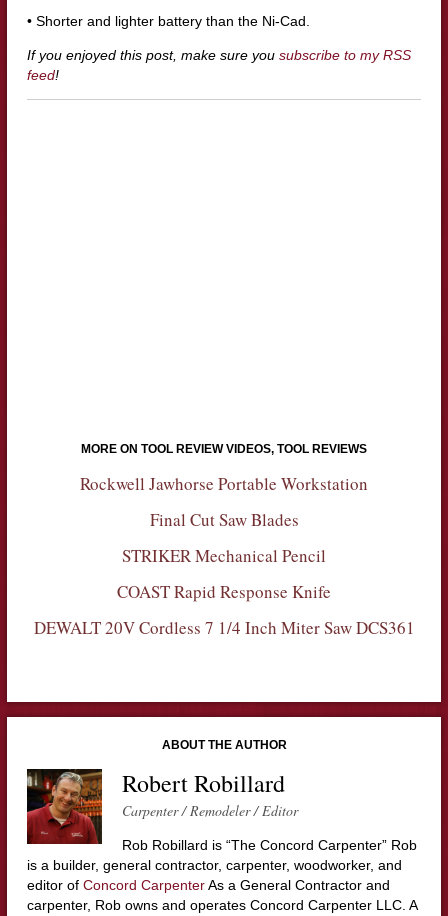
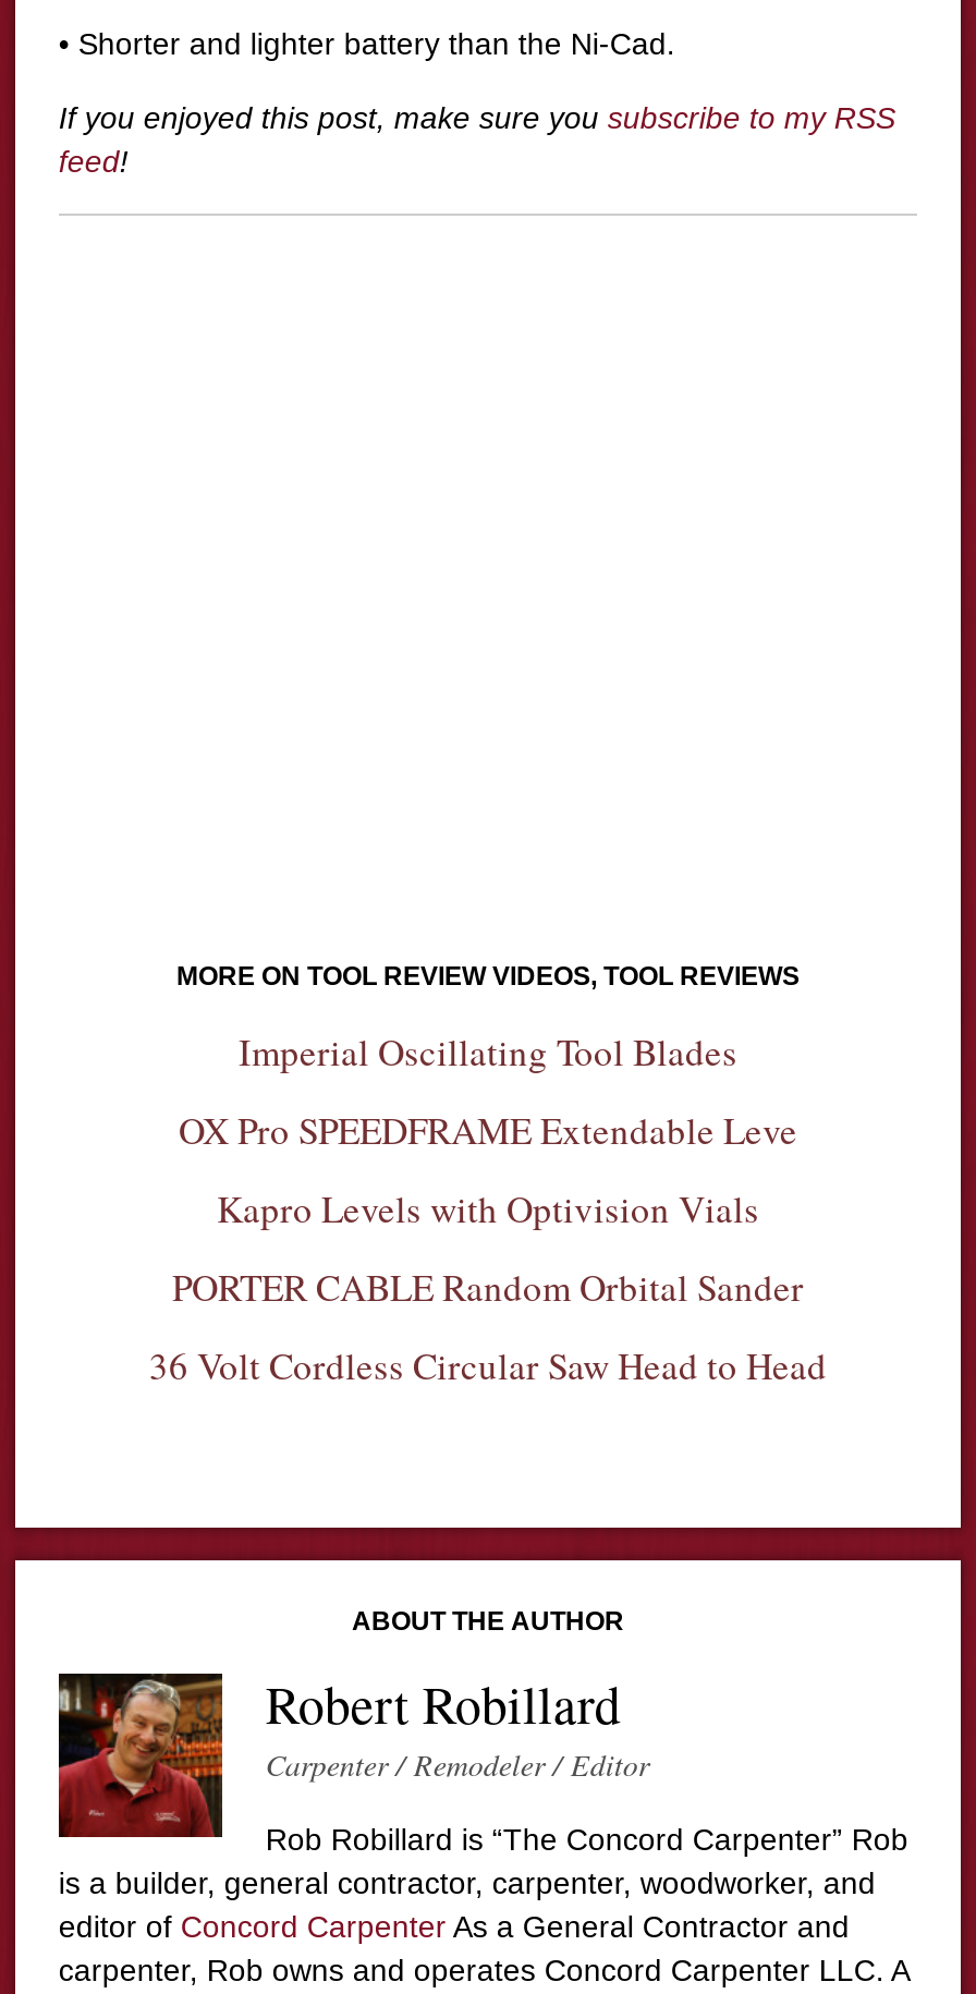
[80,471,368,494] Rockwell Jawhorse Portable Workstation -> [239,1025,737,1075] Imperial Oscillating Tool Blades
[149,507,298,530] Final Cut Saw Blades -> [179,1104,797,1154] OX Pro SPEEDFRAME Extendable Leve
[122,543,326,566] STRIKER Mechanical Pencil -> [217,1182,759,1232] Kapro Levels with Optivision Vials
[117,579,331,602] COAST Rapid Response Knife -> [172,1261,804,1311] PORTER CABLE Random Orbital Sander
[33,615,414,638] DEWALT 20V Cordless 7 1/4 Inch Miter Saw DCS361 -> [149,1339,827,1389] 36 Volt Cordless Circular Saw Head to Head

